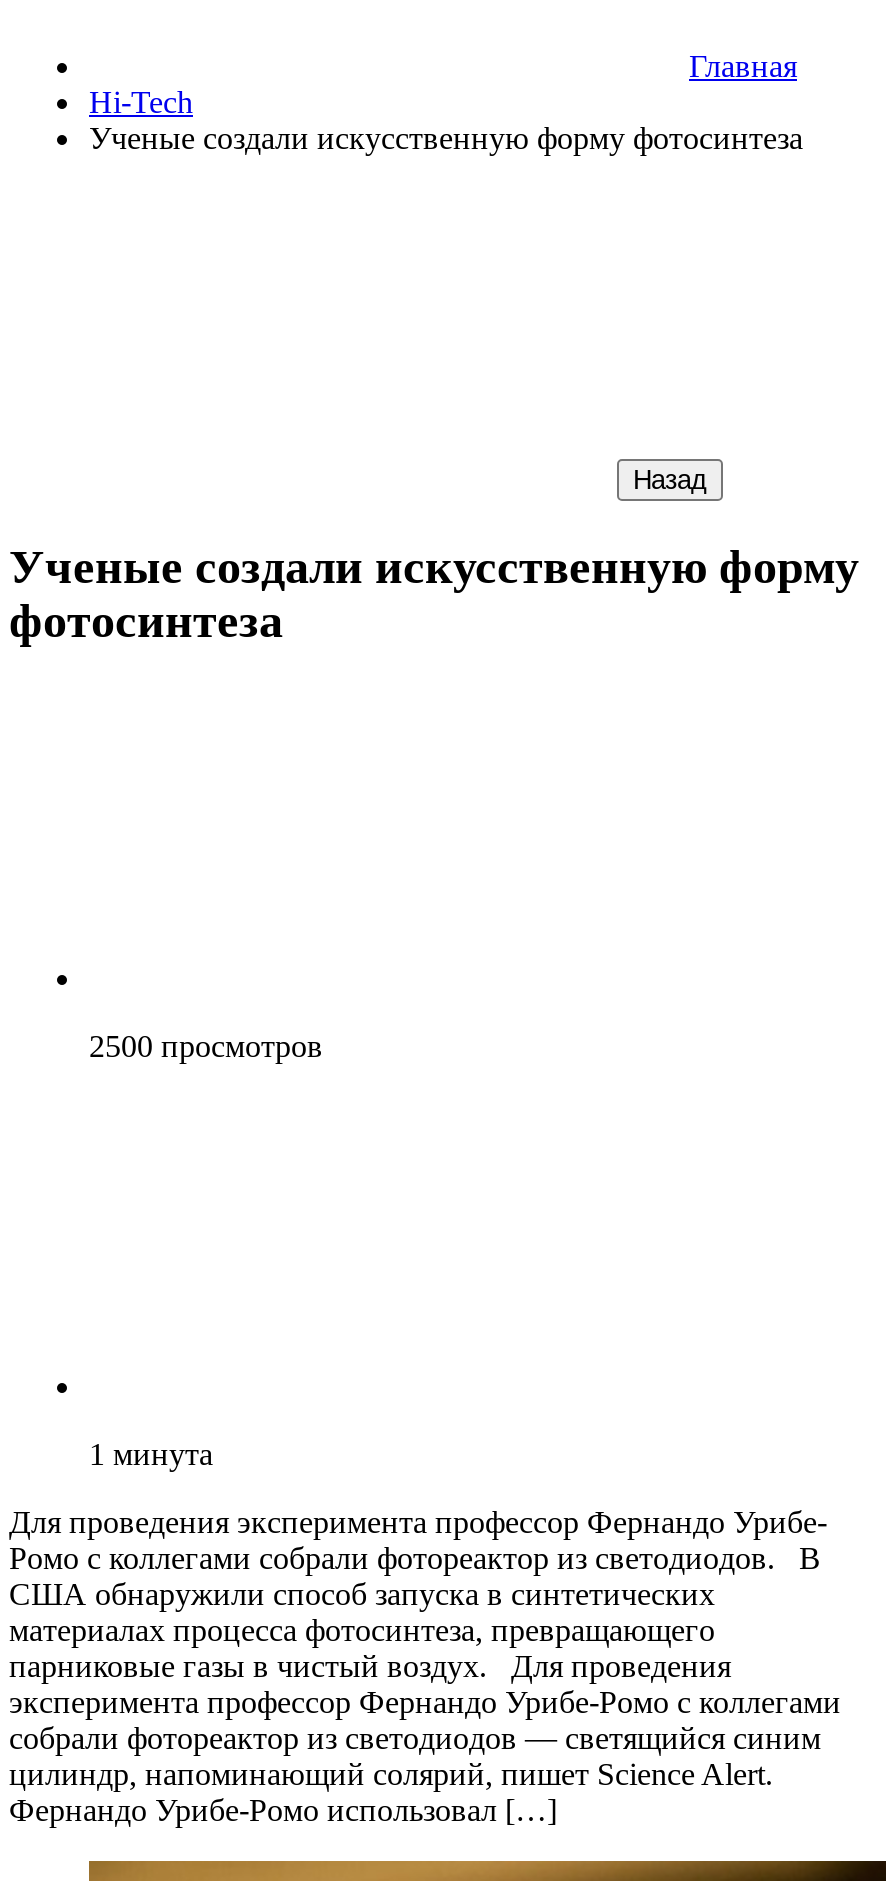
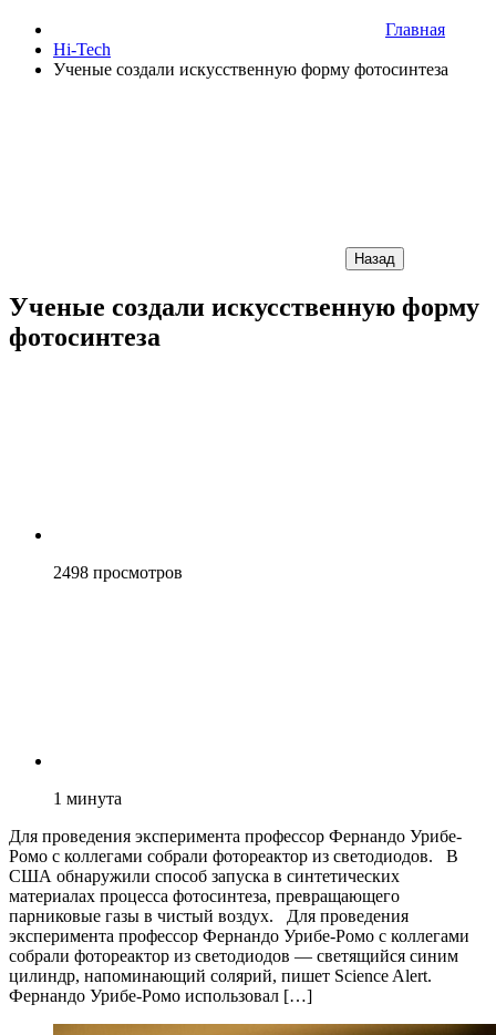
[89,1029,323,1063] 2500 просмотров -> [53,563,183,582] 2498 просмотров

